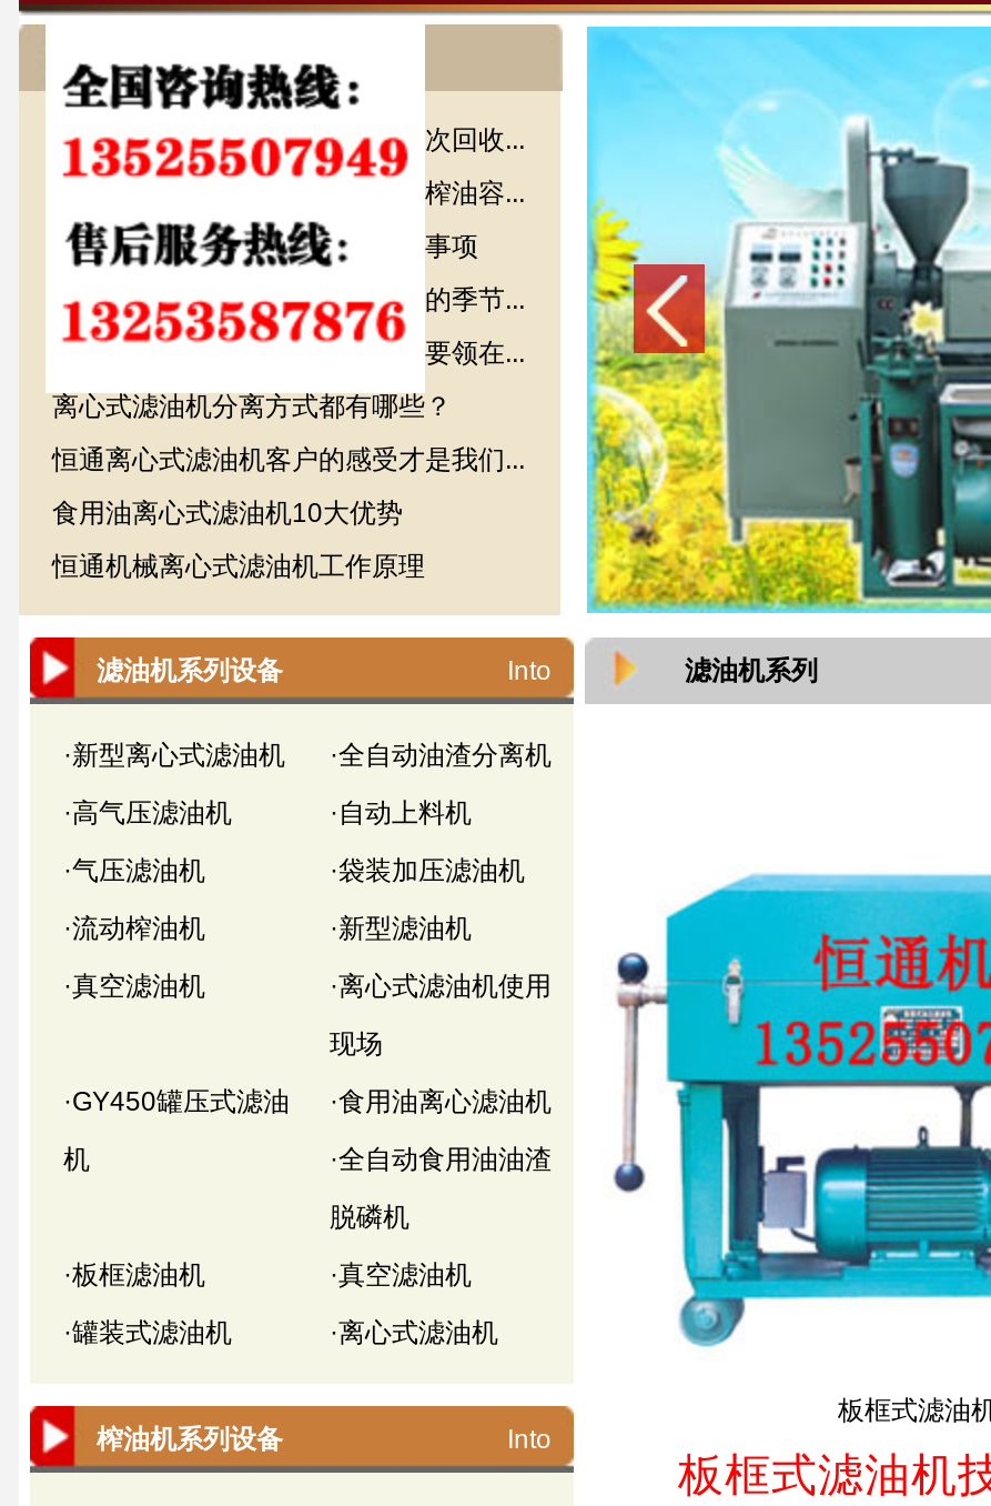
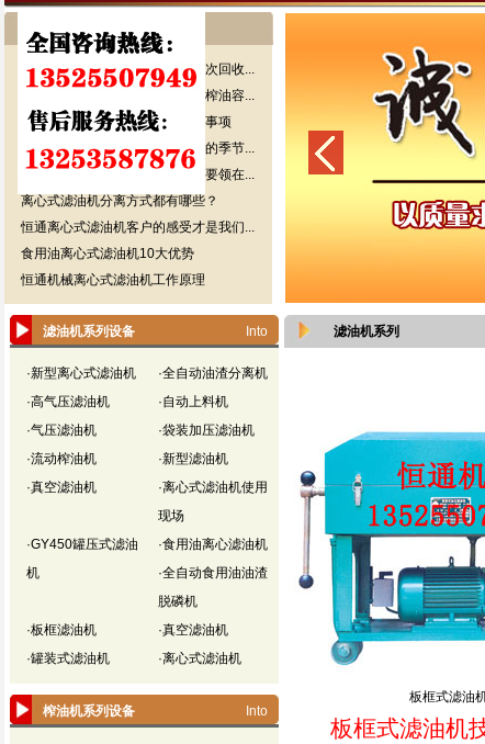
[585,24,984,615] [image] -> [284,12,482,304] [image]

